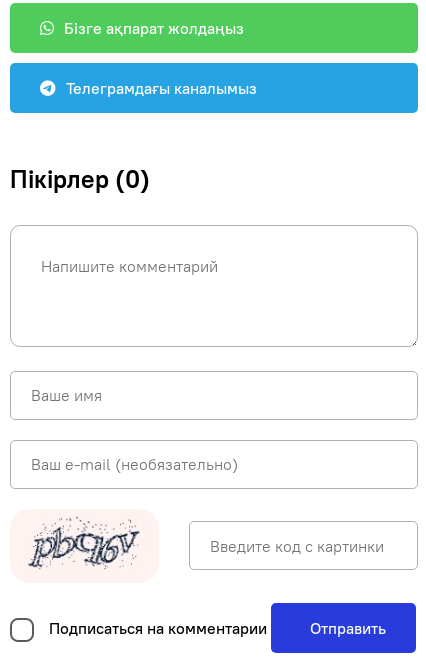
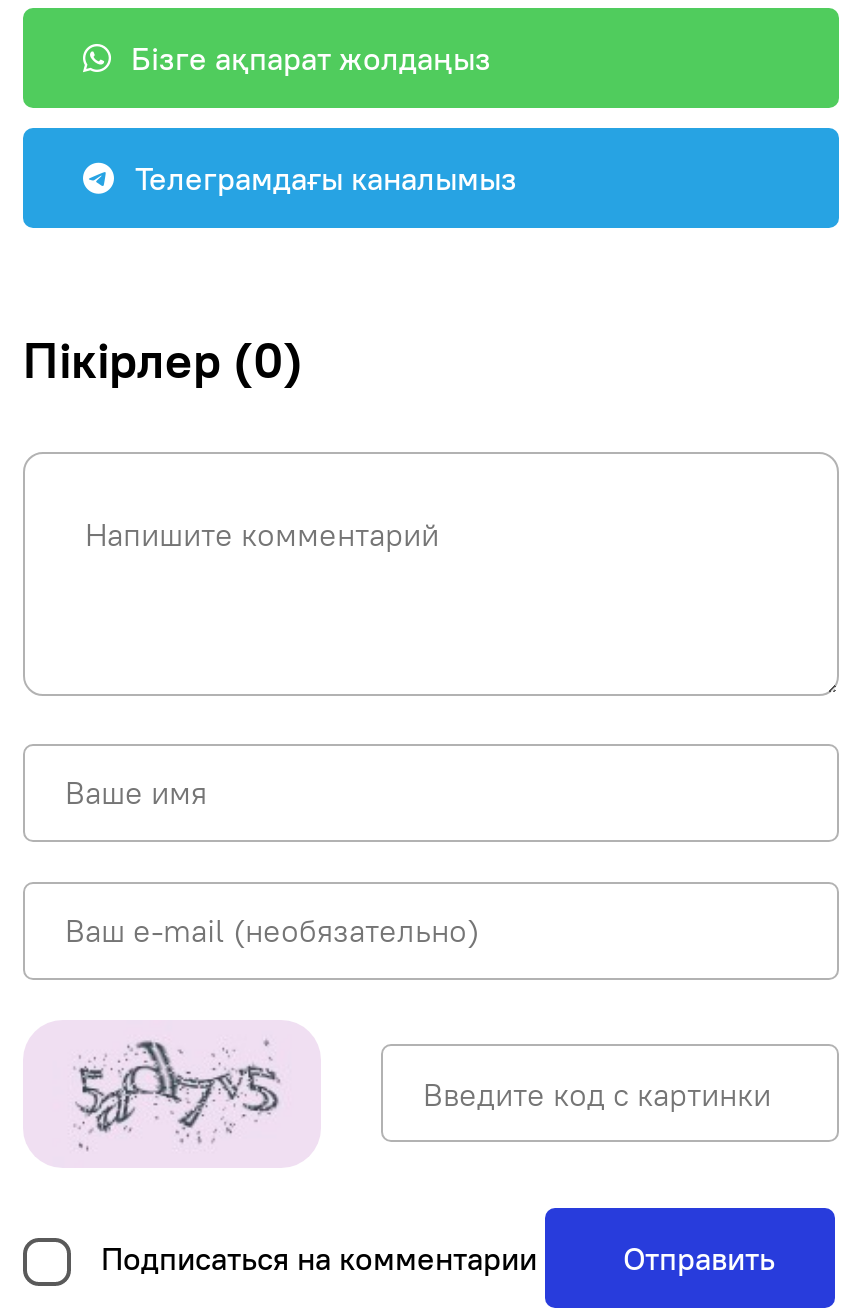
[28,517,140,574] [image] -> [61,1040,283,1152] [image]

